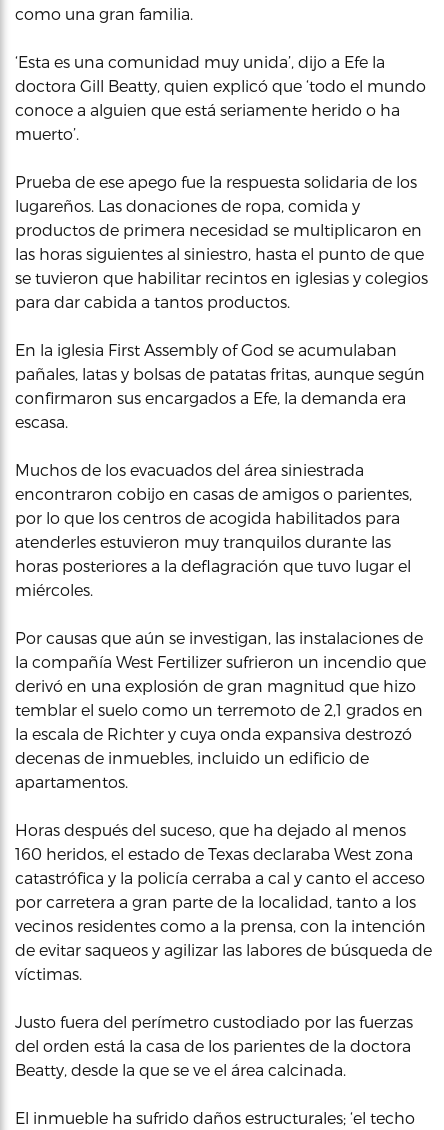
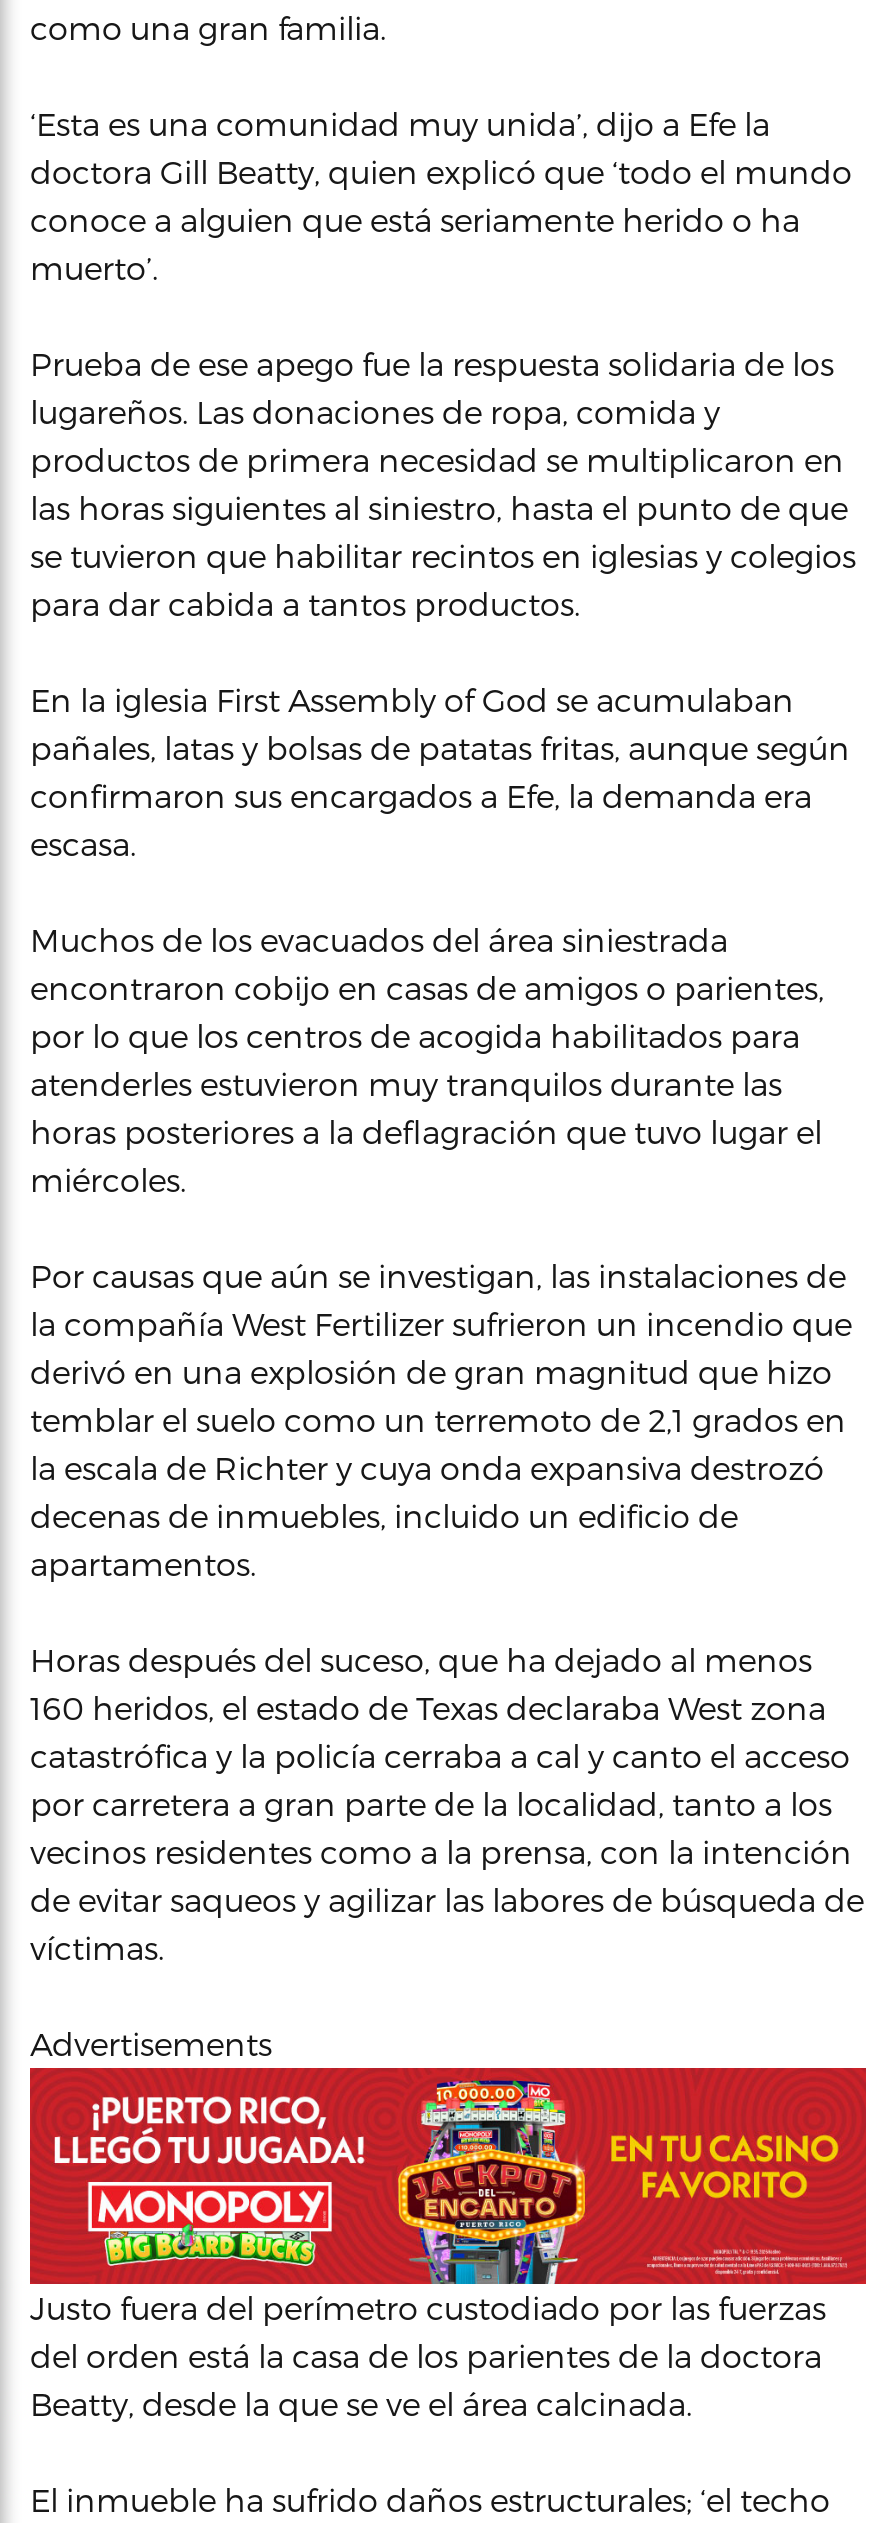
none -> [28,2066,868,2288] [image]
none -> [30,2024,272,2062] Advertisements

